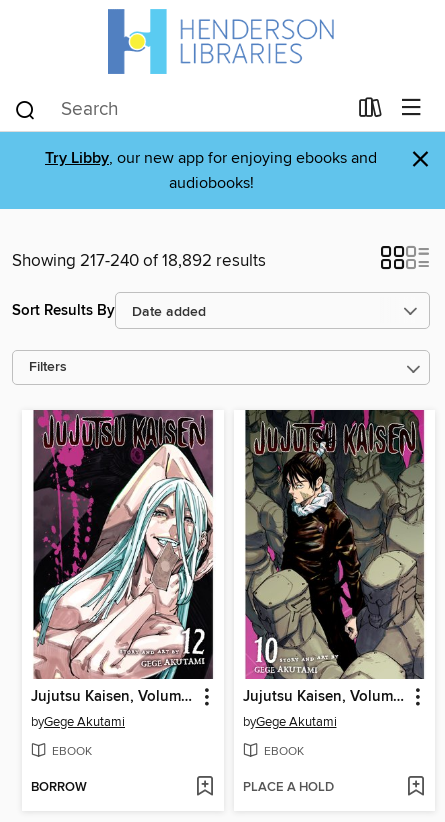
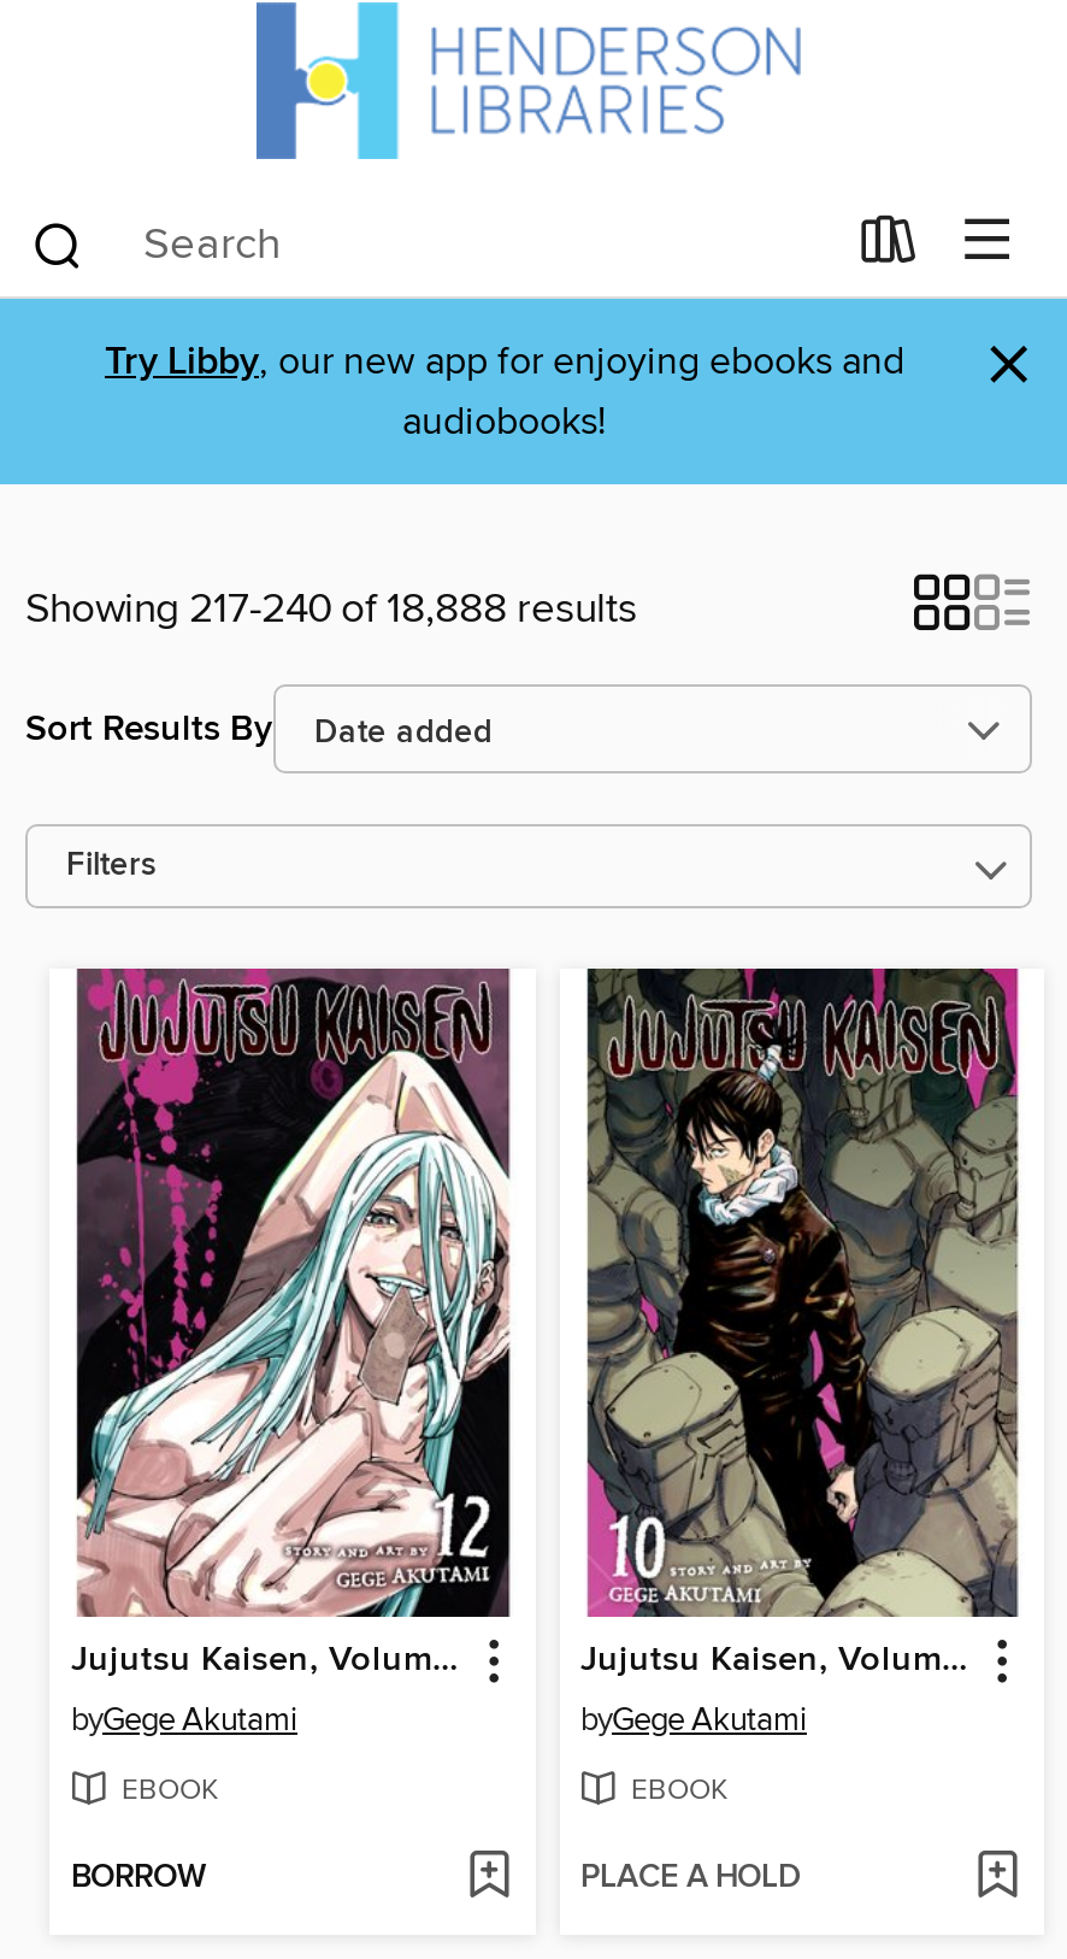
[12,250,266,272] Showing 217-240 of 18,892 results -> [25,583,637,636] Showing 217-240 of 18,888 results

